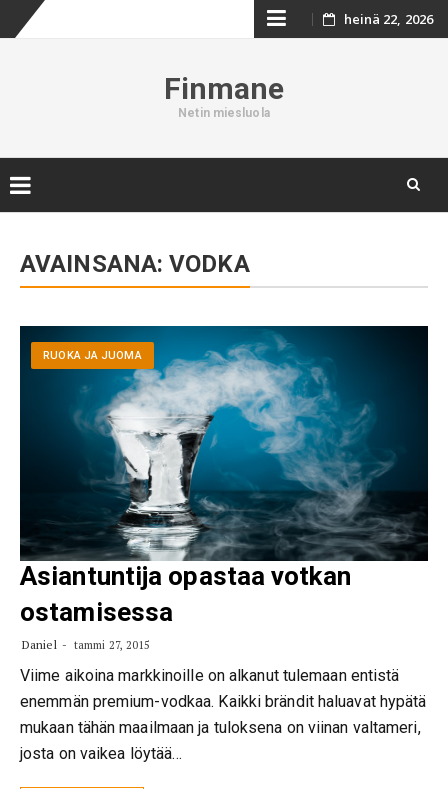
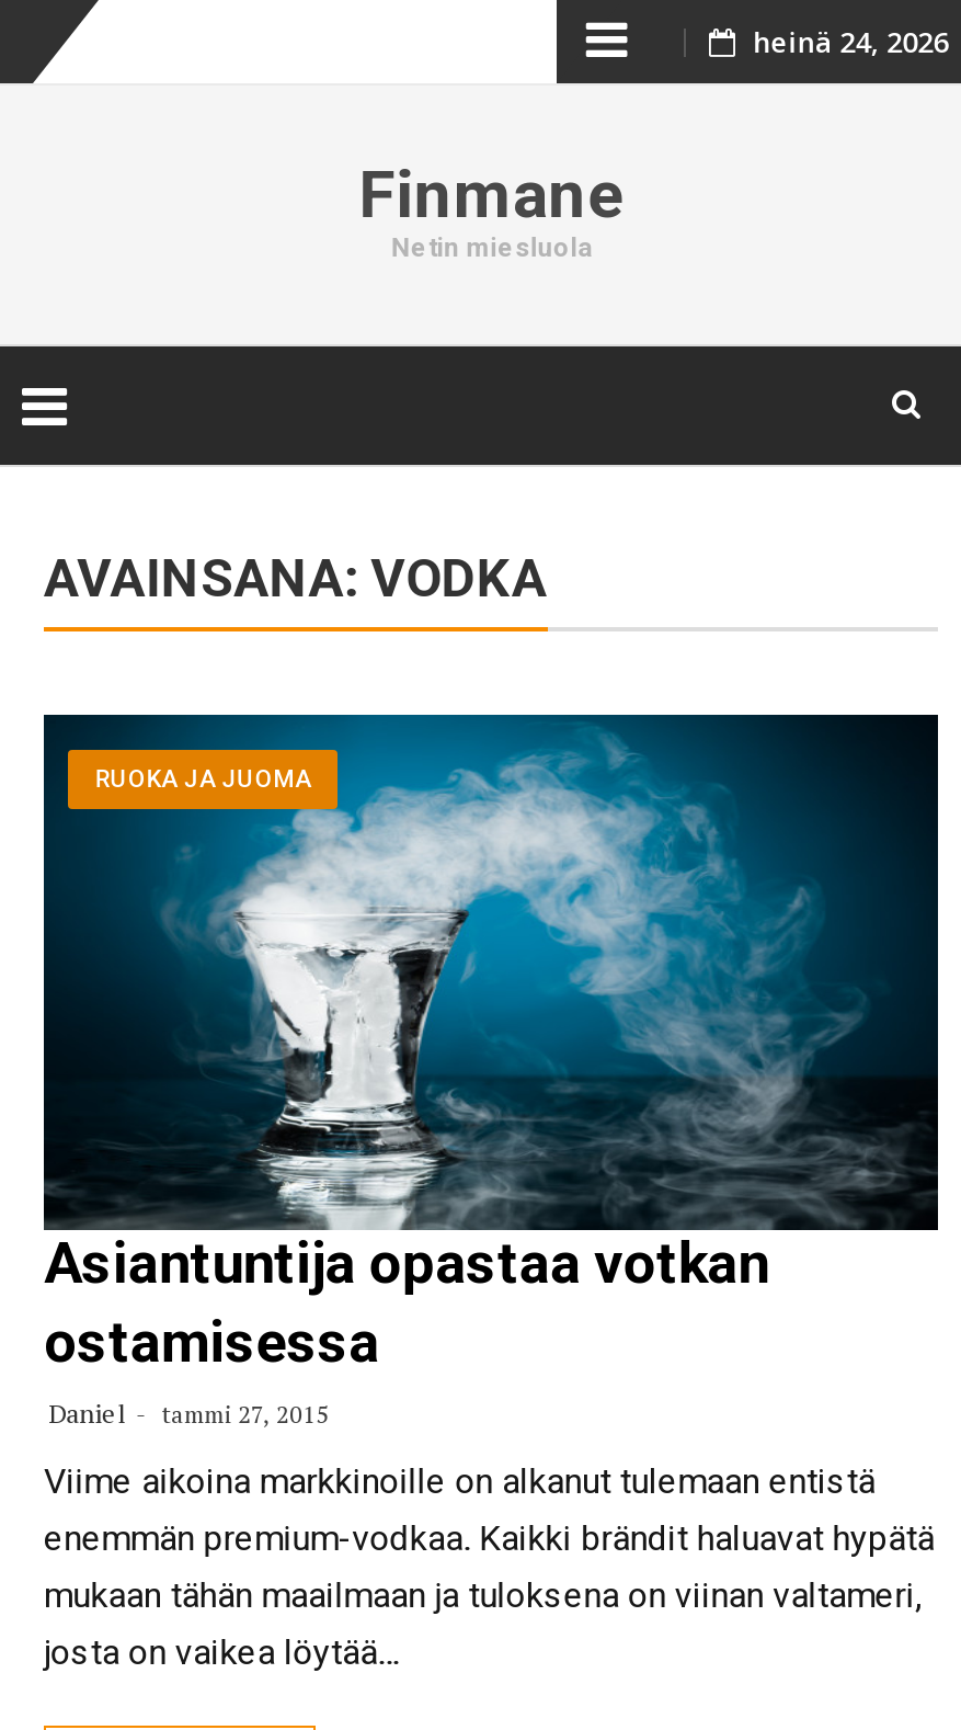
[344,10,433,28] heinä 22, 2026 -> [753,22,949,61] heinä 24, 2026

